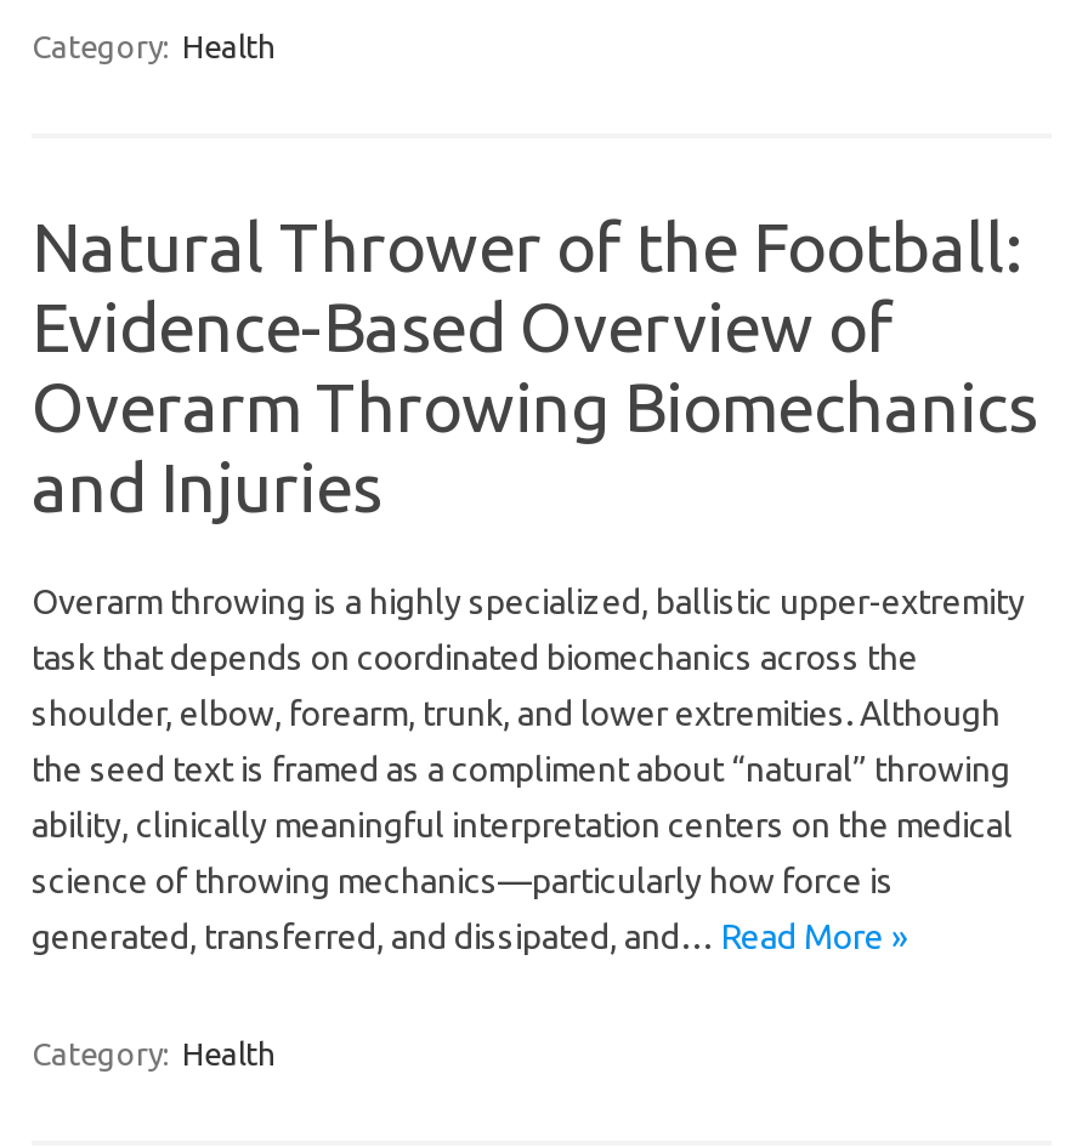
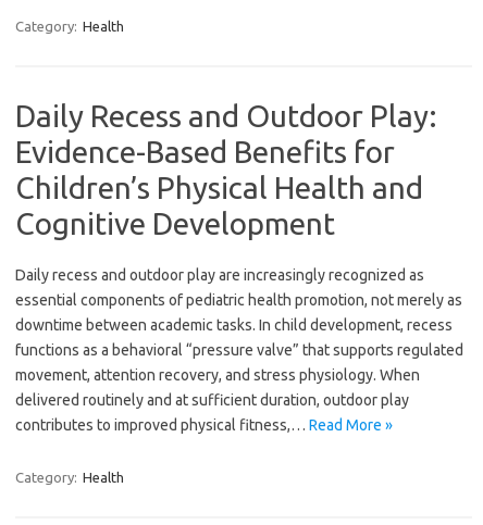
[32,209,1037,524] Natural Thrower of the Football: | Evidence-Based Overview of | Overarm Throwing Biomechanics | and Injuries -> [15,99,437,240] Daily Recess and Outdoor Play: | Evidence-Based Benefits for | Children’s Physical Health and | Cognitive Development
[32,582,1025,956] Overarm throwing is a highly specialized, ballistic upper-extremity | task that depends on coordinated biomechanics across the | shoulder, elbow, forearm, trunk, and lower extremities. Although | the seed text is framed as a compliment about “natural” throwing | ability, clinically meaningful interpretation centers on the medical | science of throwing mechanics—particularly how force is | generated, transferred, and dissipated, and… Read More » -> [15,266,463,434] Daily recess and outdoor play are increasingly recognized as | essential components of pediatric health promotion, not merely as | downtime between academic tasks. In child development, recess | functions as a behavioral “pressure valve” that supports regulated | movement, attention recovery, and stress physiology. When | delivered routinely and at sufficient duration, outdoor play | contributes to improved physical fitness,… Read More »

